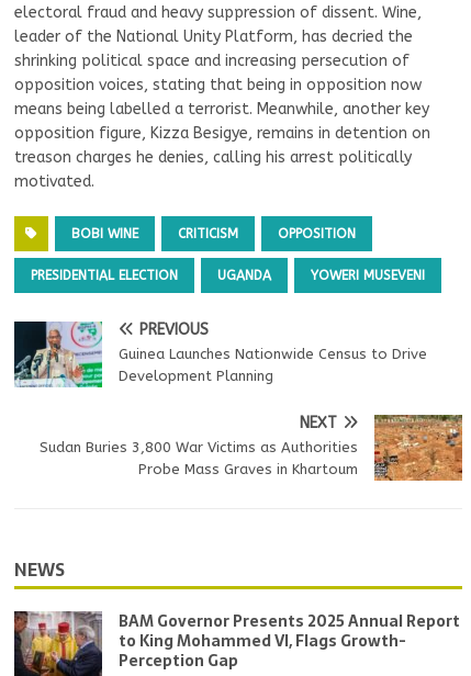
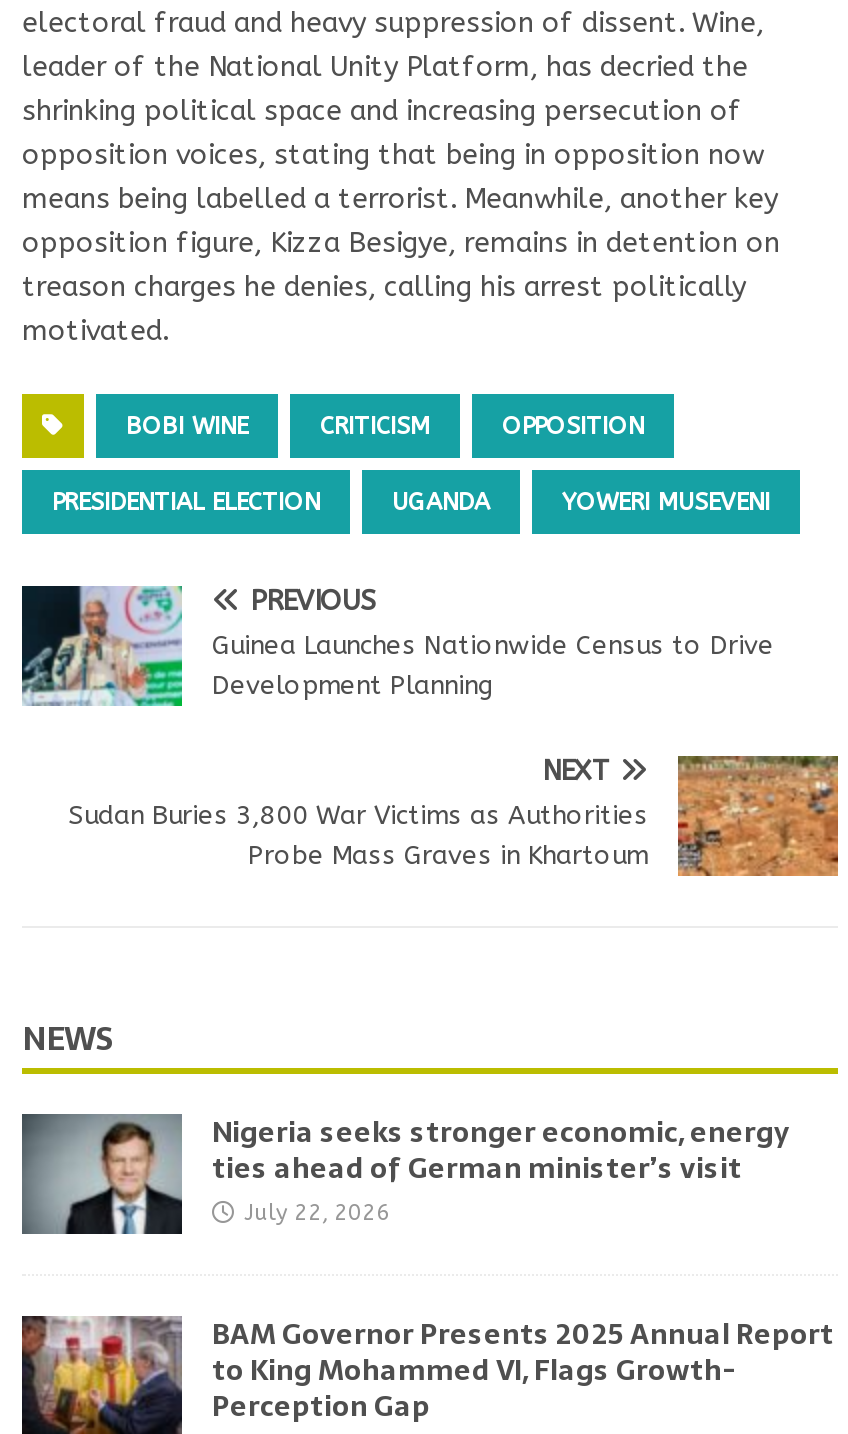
none -> [20,1111,790,1236] [image] | Nigeria seeks stronger economic, energy | ties ahead of German minister’s visit | July 22, 2026

